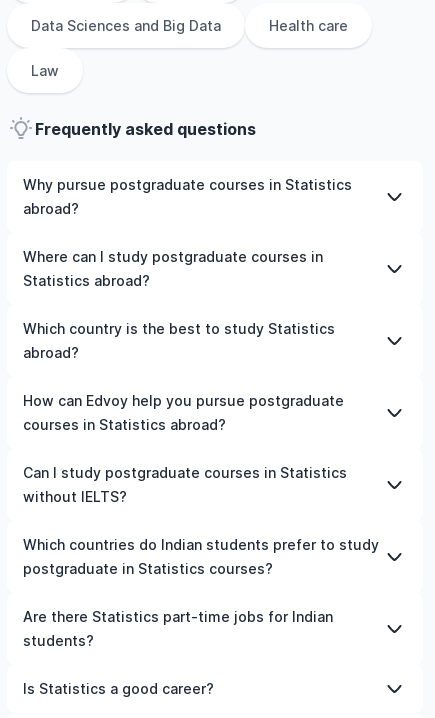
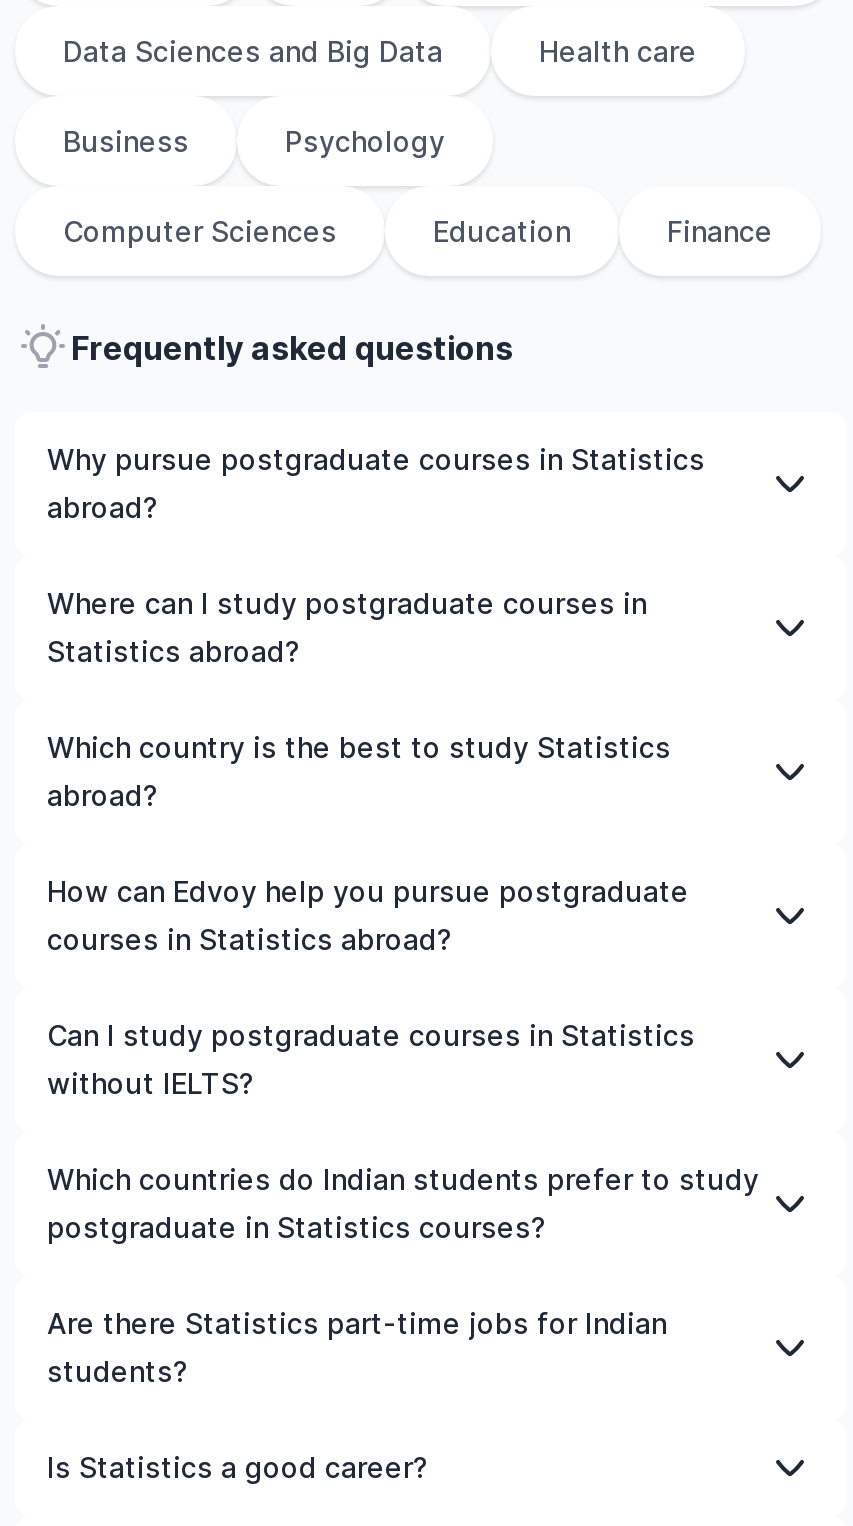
[31,62,59,79] Law -> [63,124,773,248] Business | Psychology | Computer Sciences | Education | Finance

